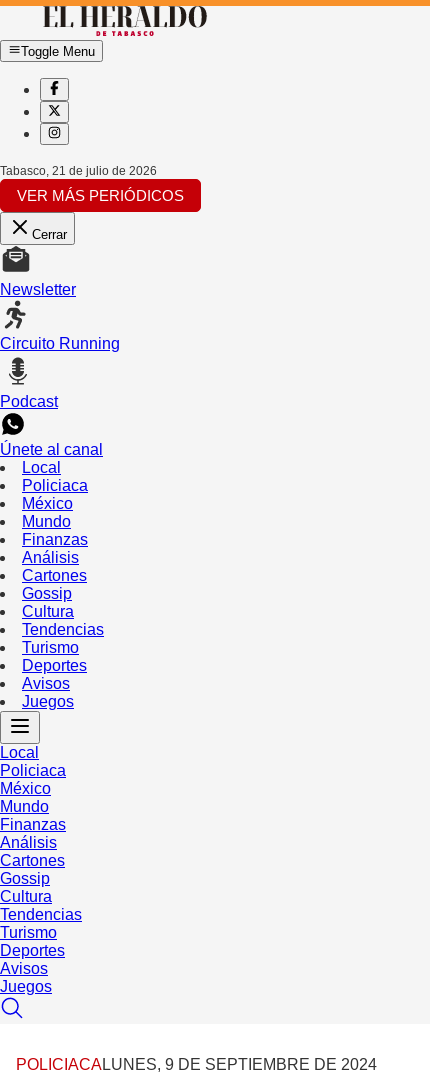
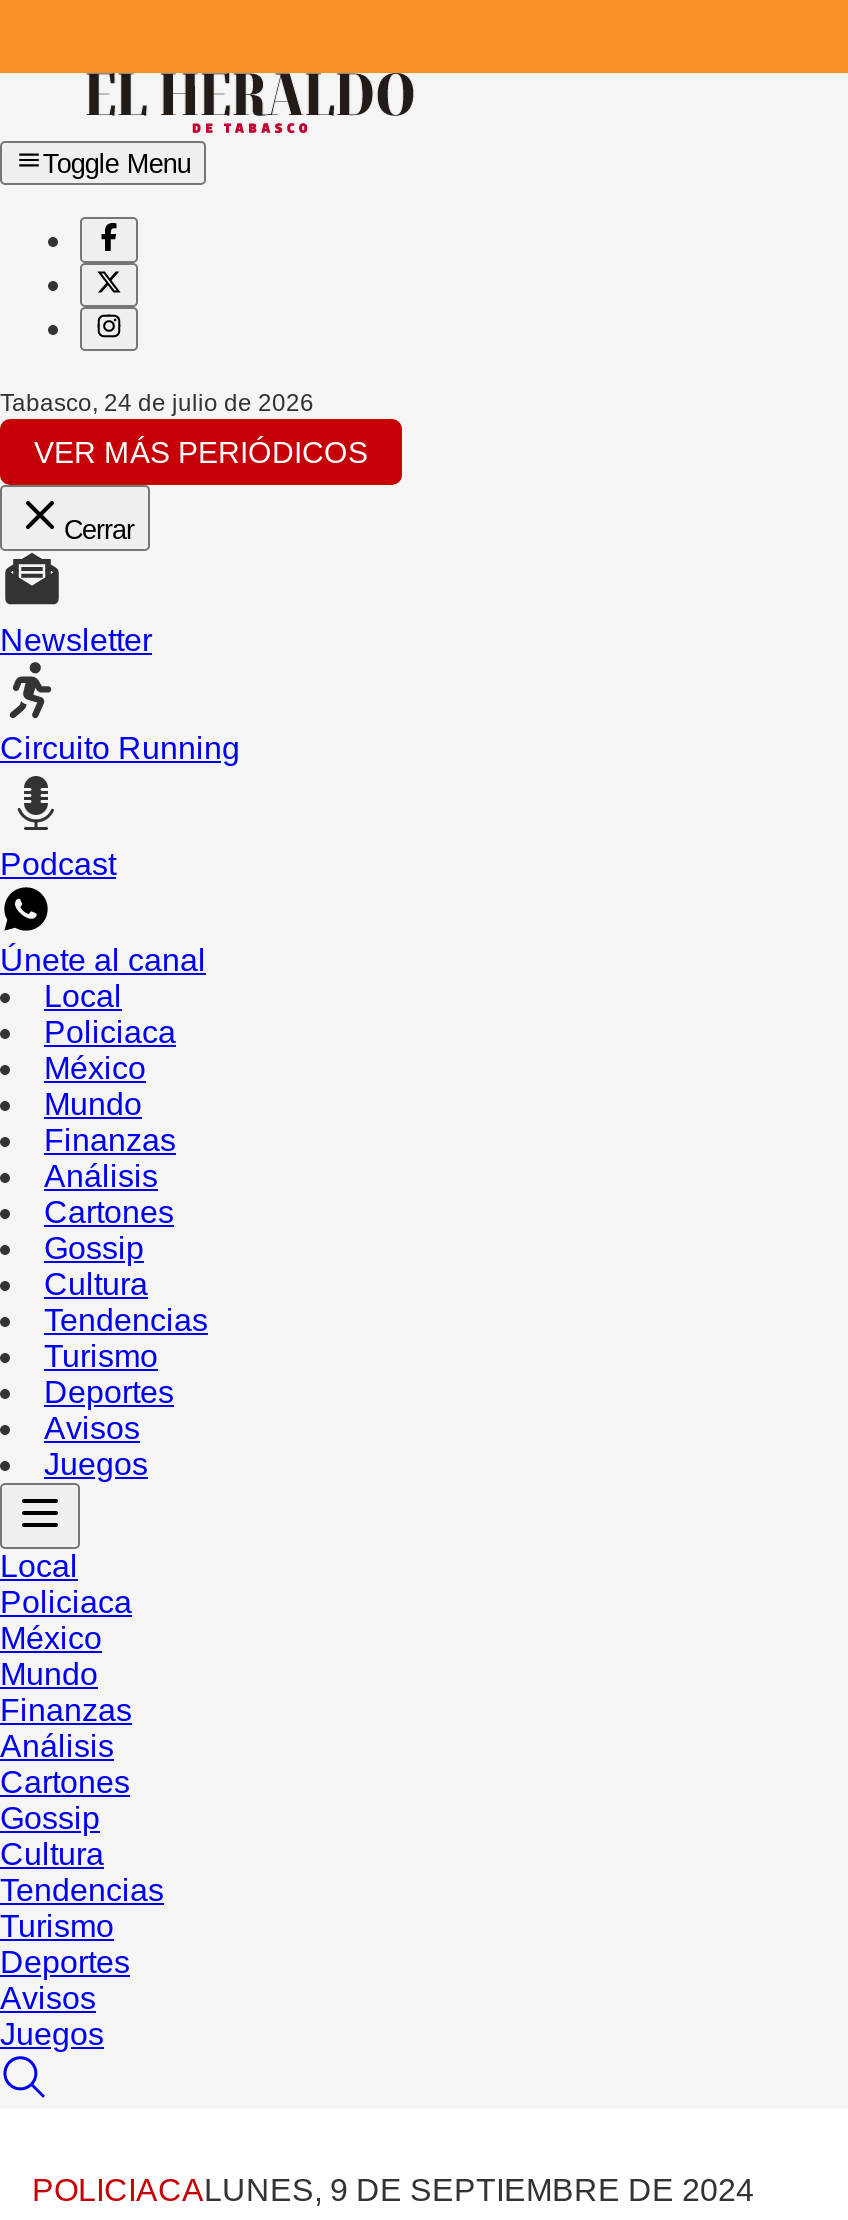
[0,164,157,178] Tabasco, 21 de julio de 2026 -> [0,390,314,418] Tabasco, 24 de julio de 2026

